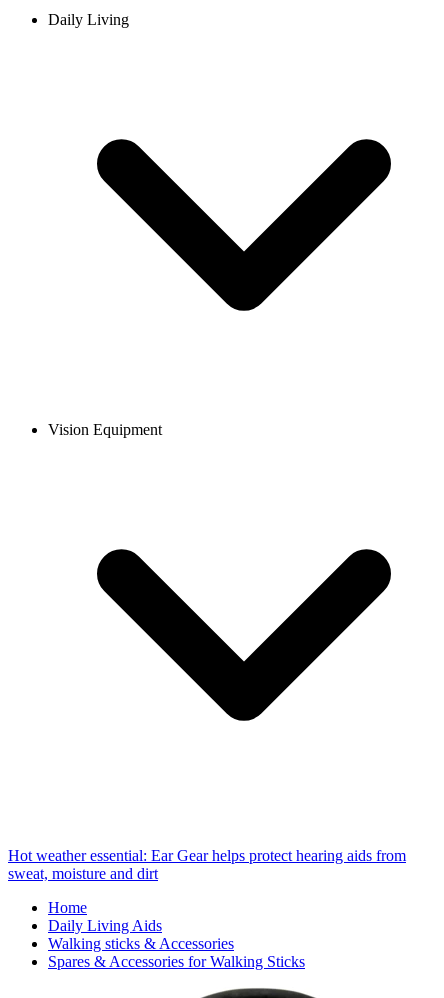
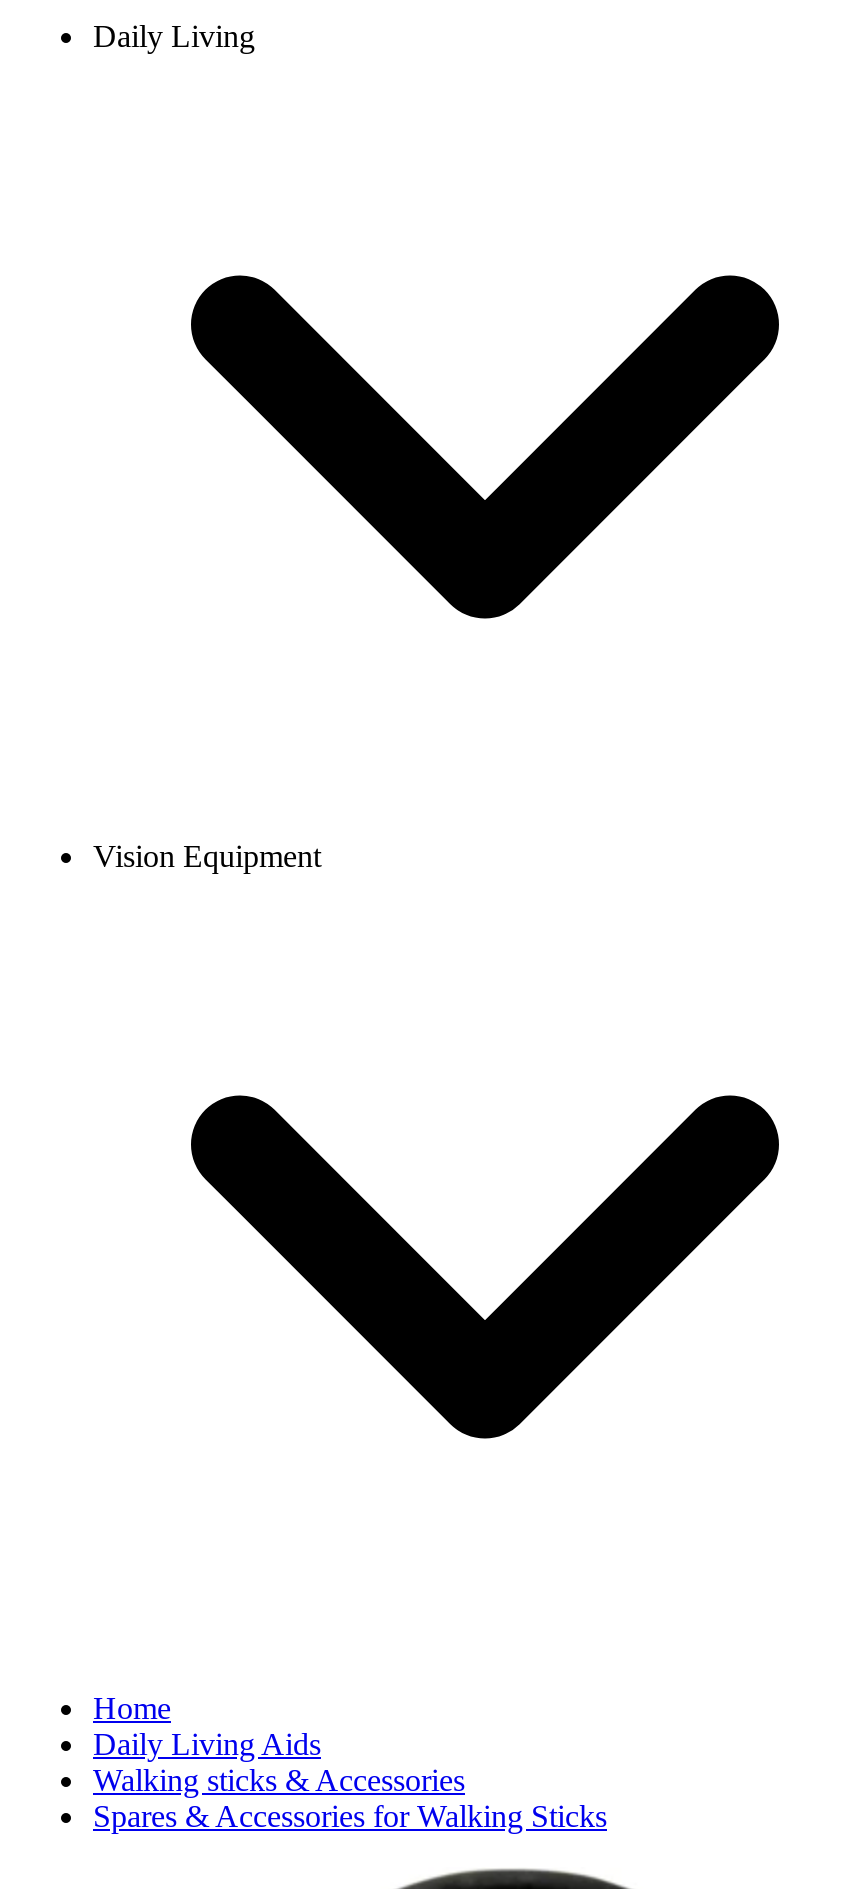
[8,847,406,882] Hot weather essential: Ear Gear helps protect hearing aids from | sweat, moisture and dirt -> none

